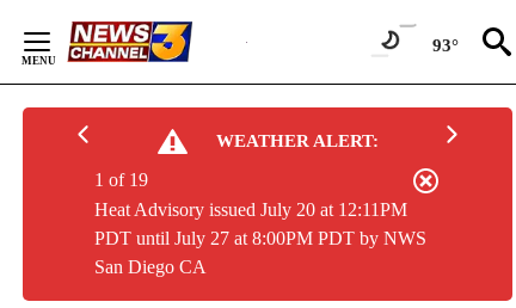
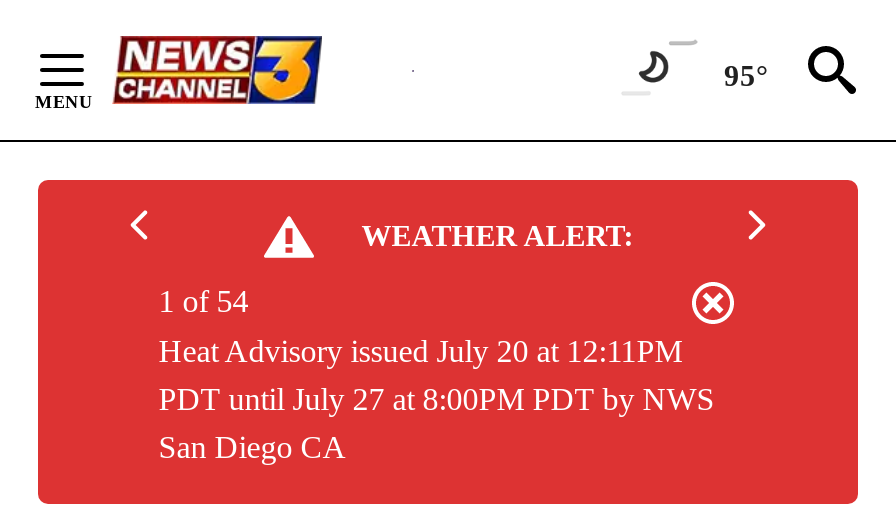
[432,35,459,54] 93° -> [724,59,768,91] 95°
[95,170,148,190] 1 of 19 -> [158,284,248,318] 1 of 54

